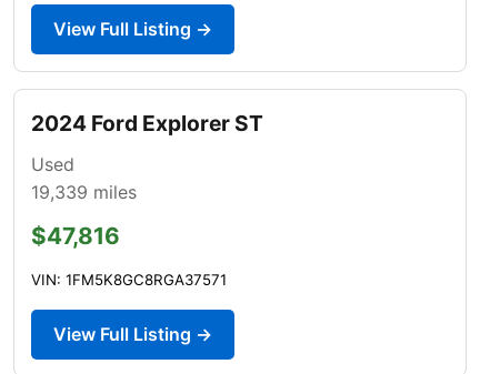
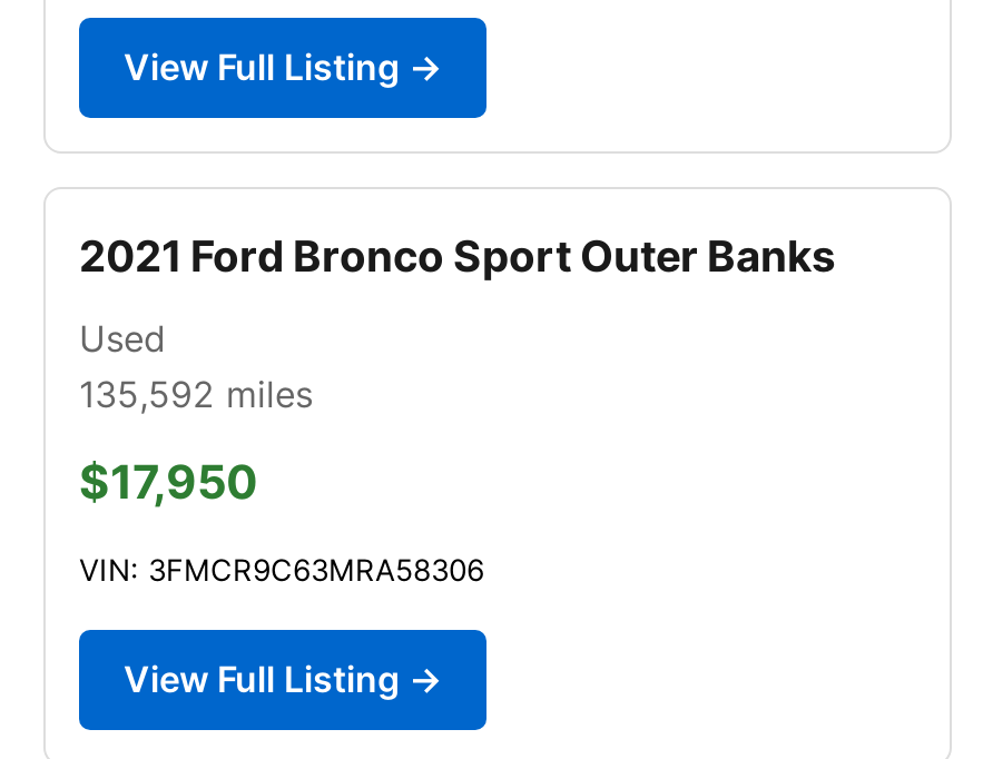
[31,110,263,136] 2024 Ford Explorer ST -> [79,229,836,282] 2021 Ford Bronco Sport Outer Banks
[31,181,137,203] 19,339 miles -> [79,371,313,416] 135,592 miles
[31,222,120,250] $47,816 -> [79,454,257,509] $17,950
[31,271,227,288] VIN: 1FM5K8GC8RGA37571 -> [79,552,484,587] VIN: 3FMCR9C63MRA58306

